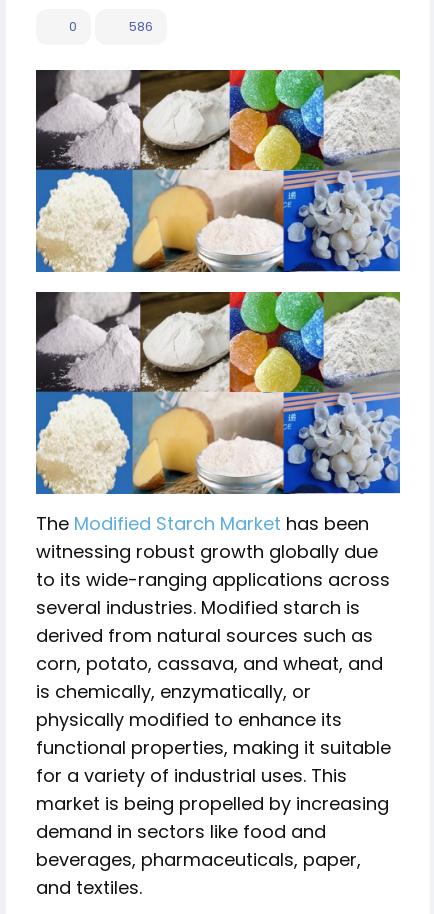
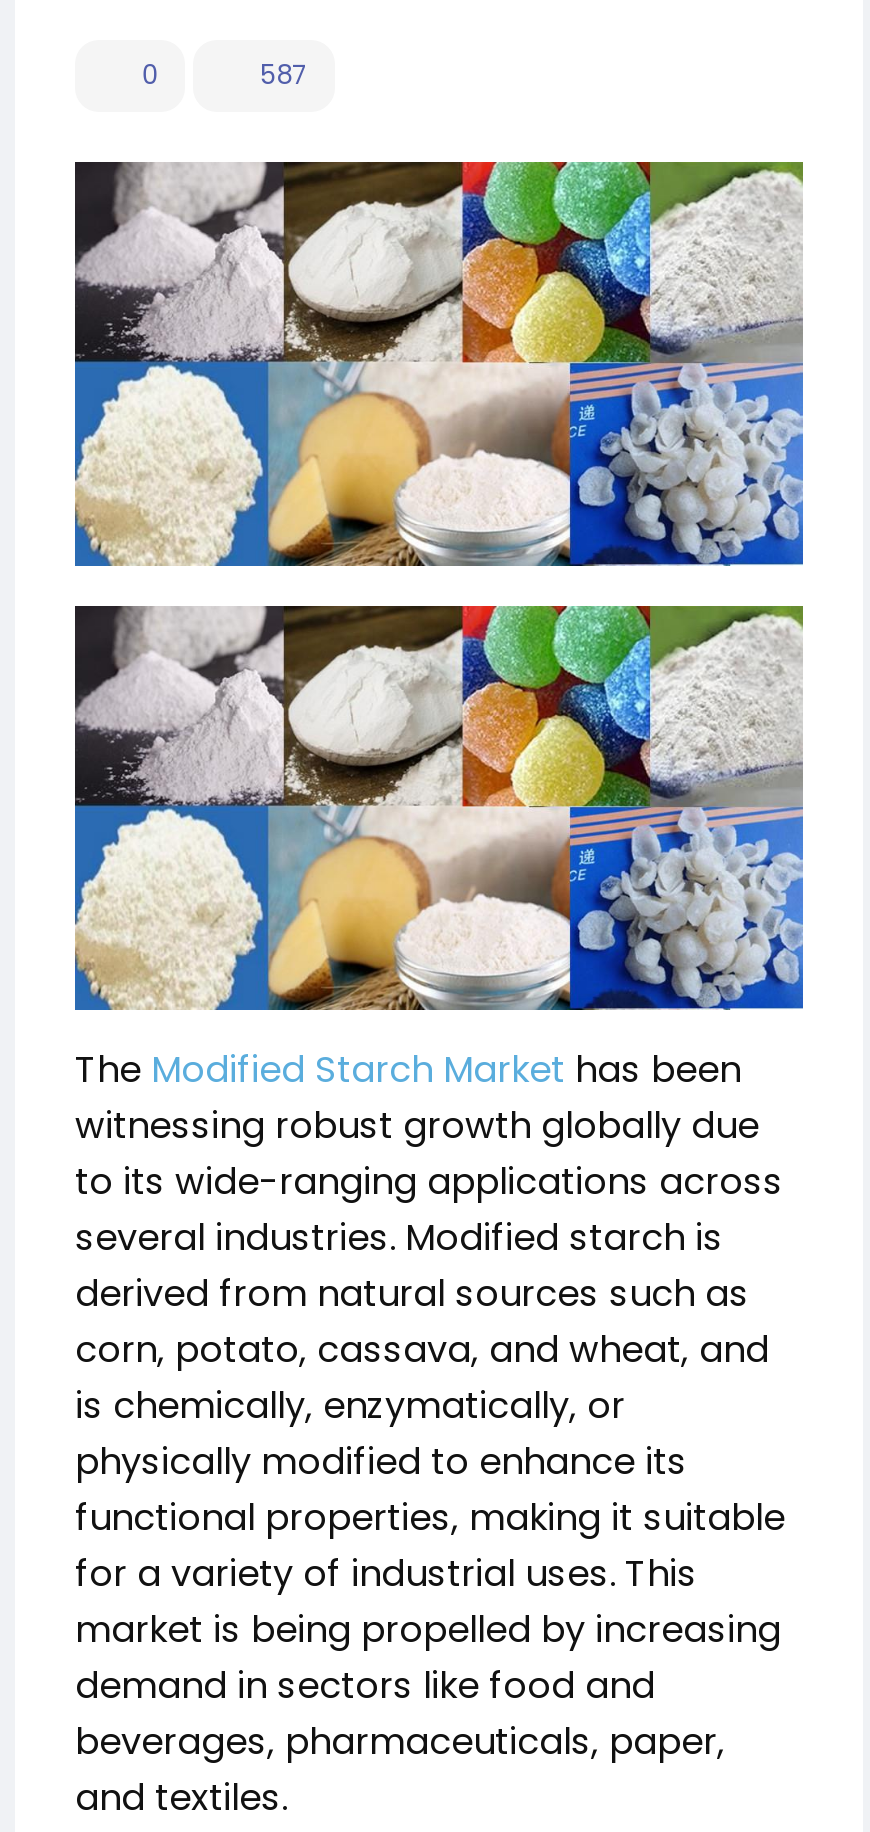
[125,17,152,36] 586 -> [254,56,306,94] 587

